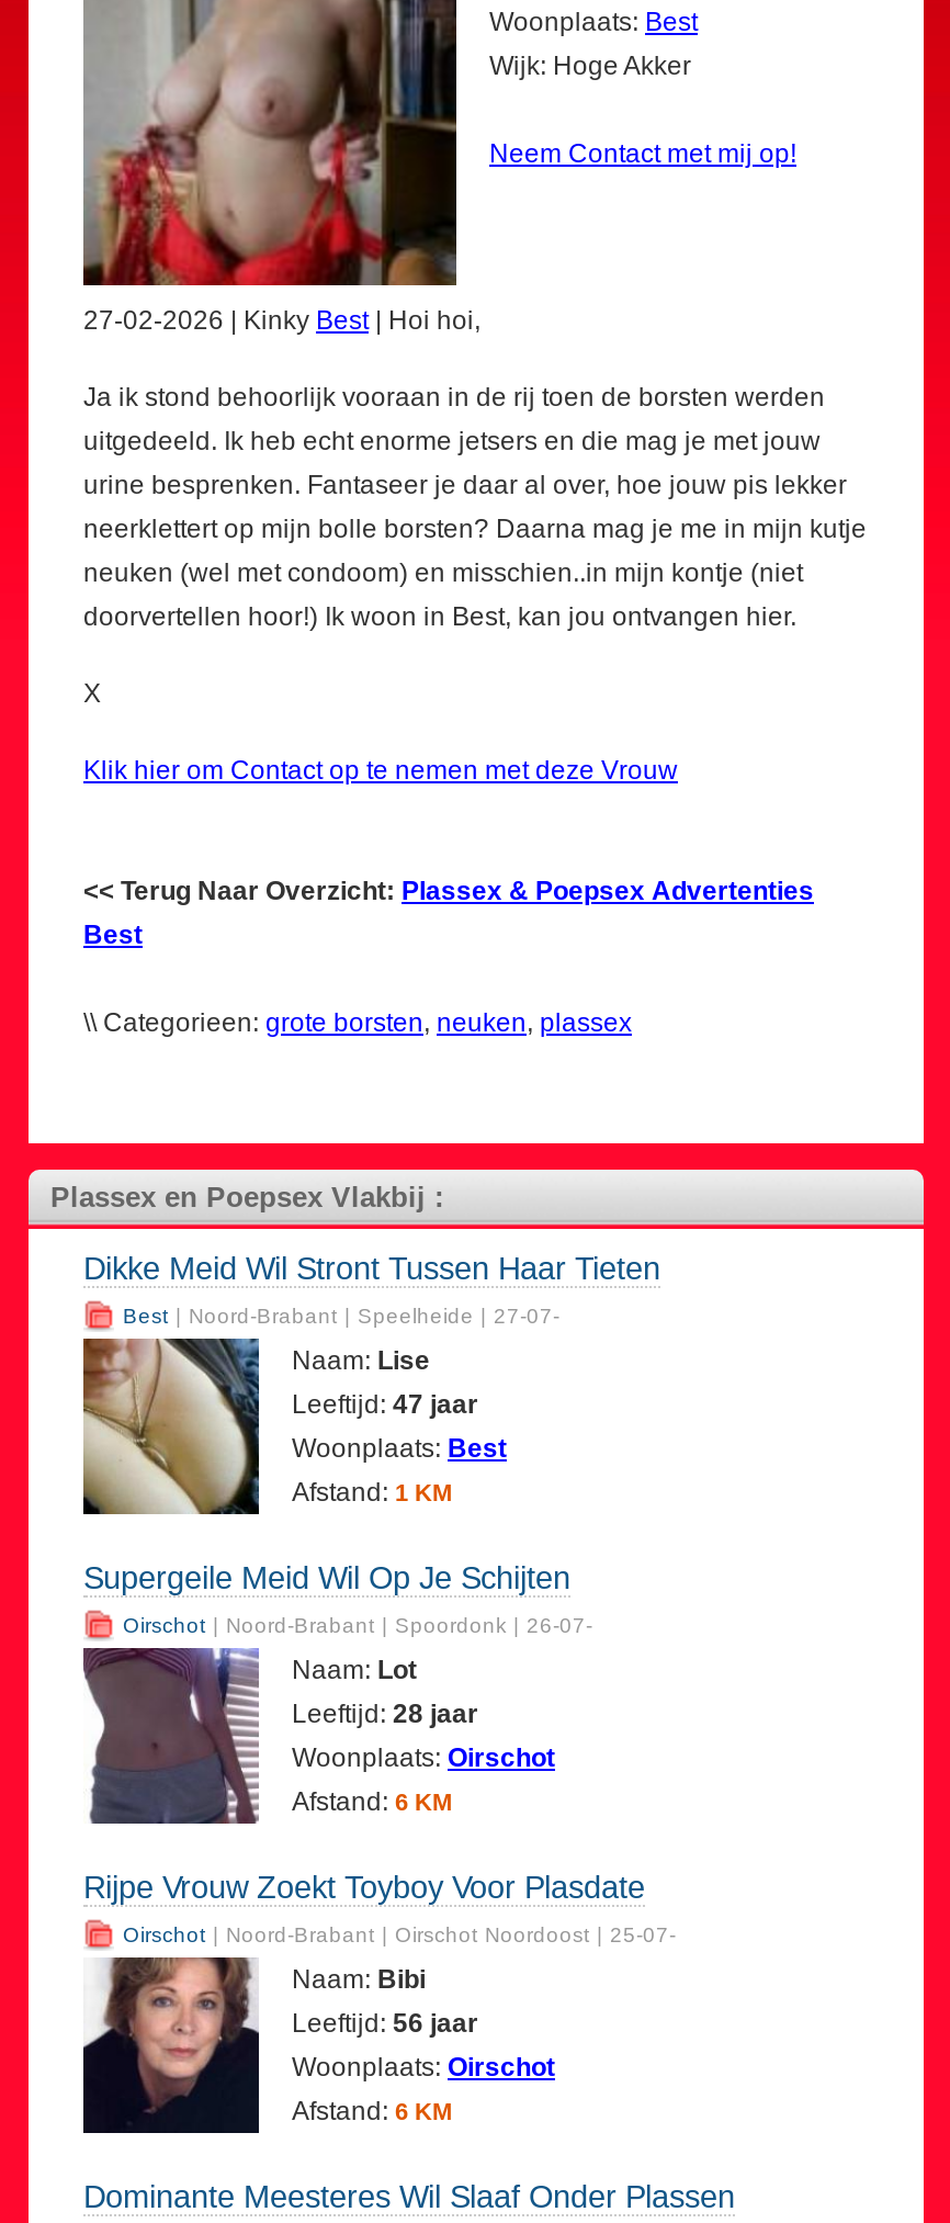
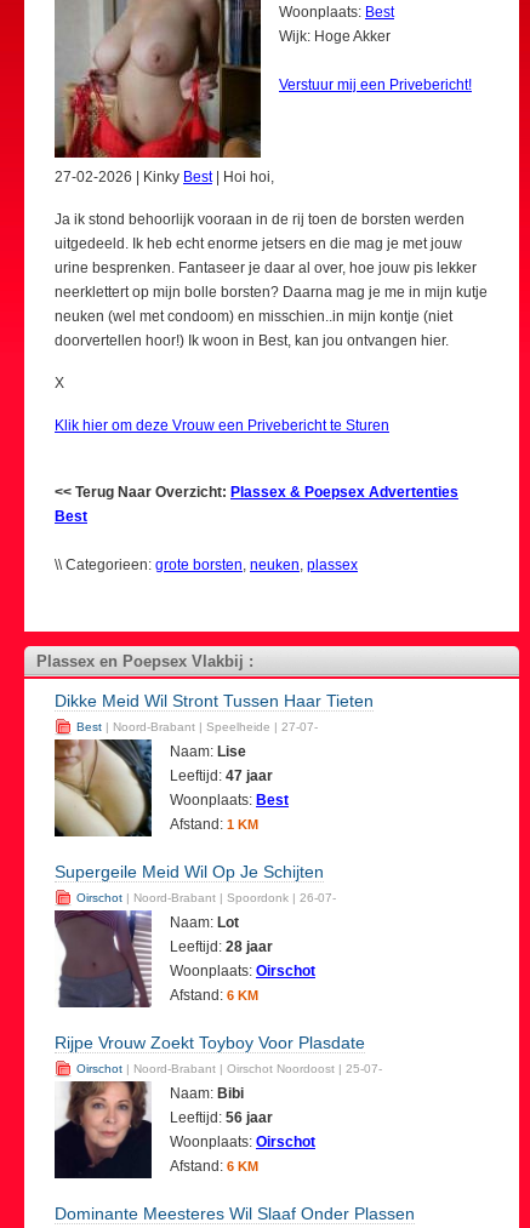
[489,138,796,169] Neem Contact met mij op! -> [279,76,472,93] Verstuur mij een Privebericht!
[83,755,678,786] Klik hier om Contact op te nemen met deze Vrouw -> [55,417,389,434] Klik hier om deze Vrouw een Privebericht te Sturen

